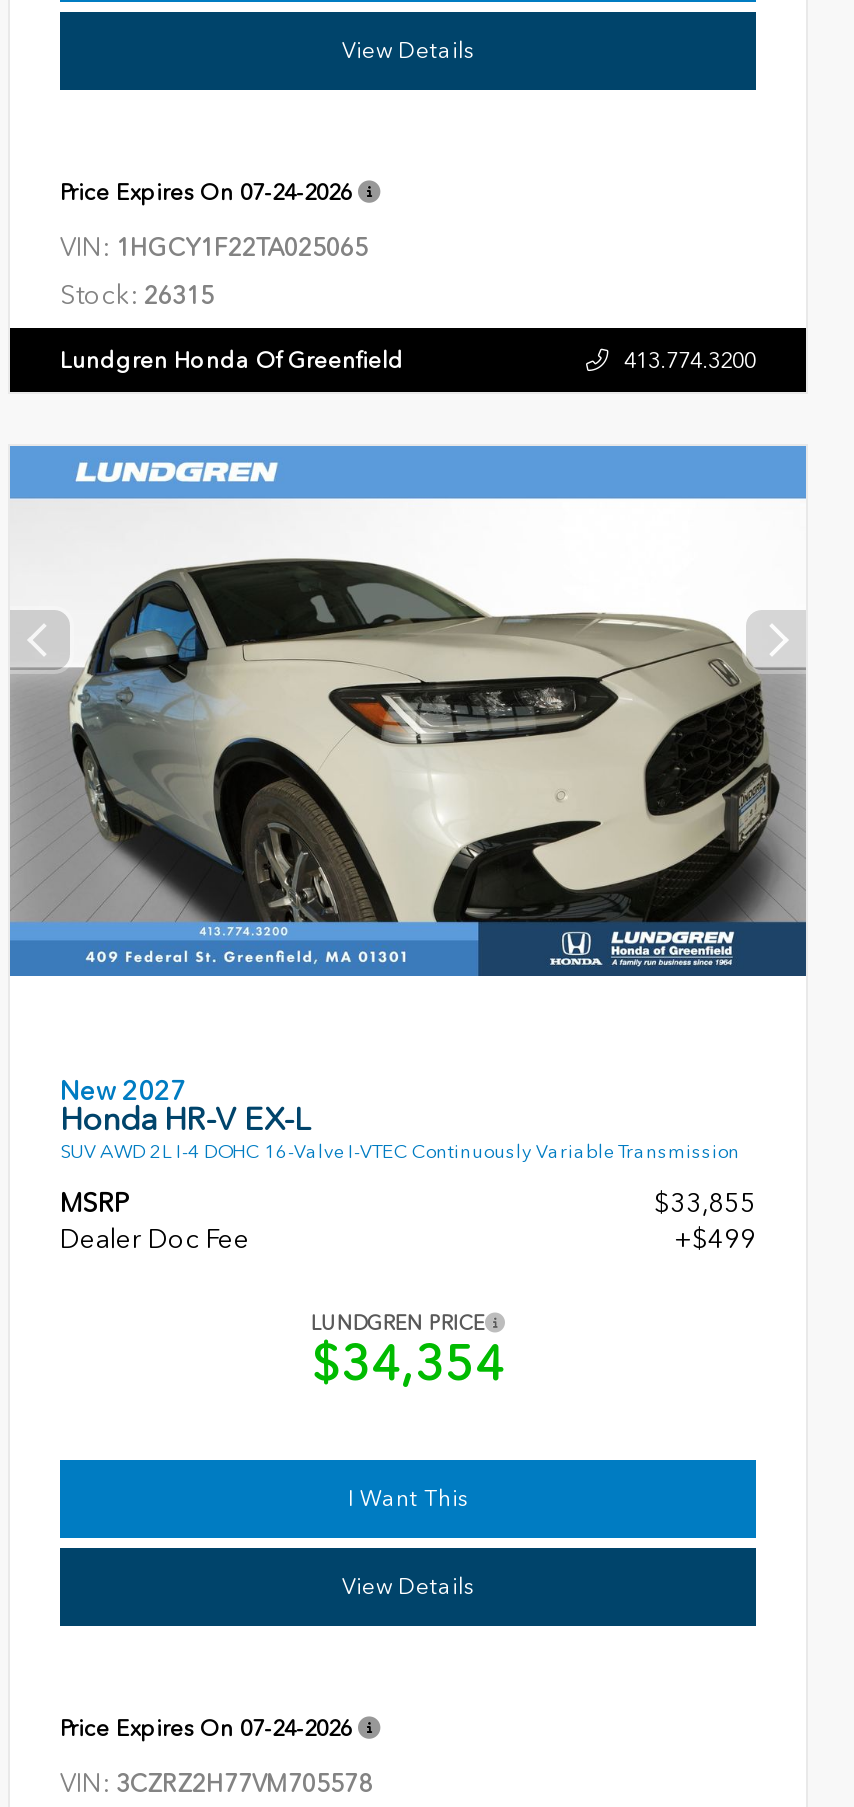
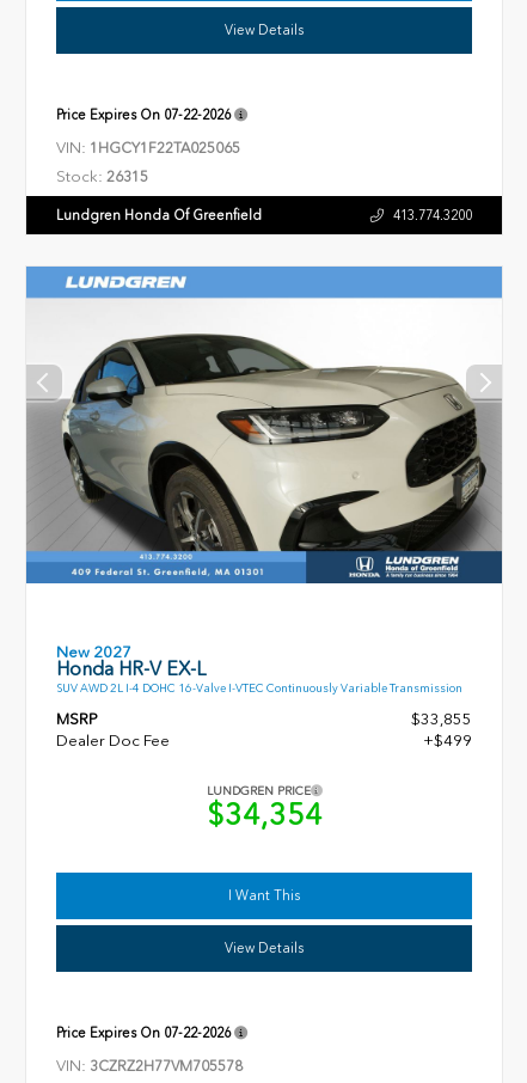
[60,178,352,206] Price Expires On 07-24-2026 -> [56,107,231,123] Price Expires On 07-22-2026
[60,1714,352,1742] Price Expires On 07-24-2026 -> [56,1025,231,1041] Price Expires On 07-22-2026

